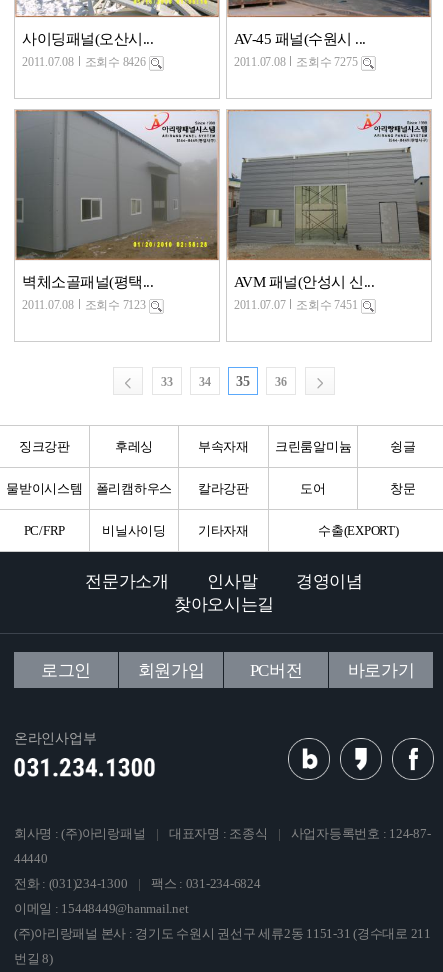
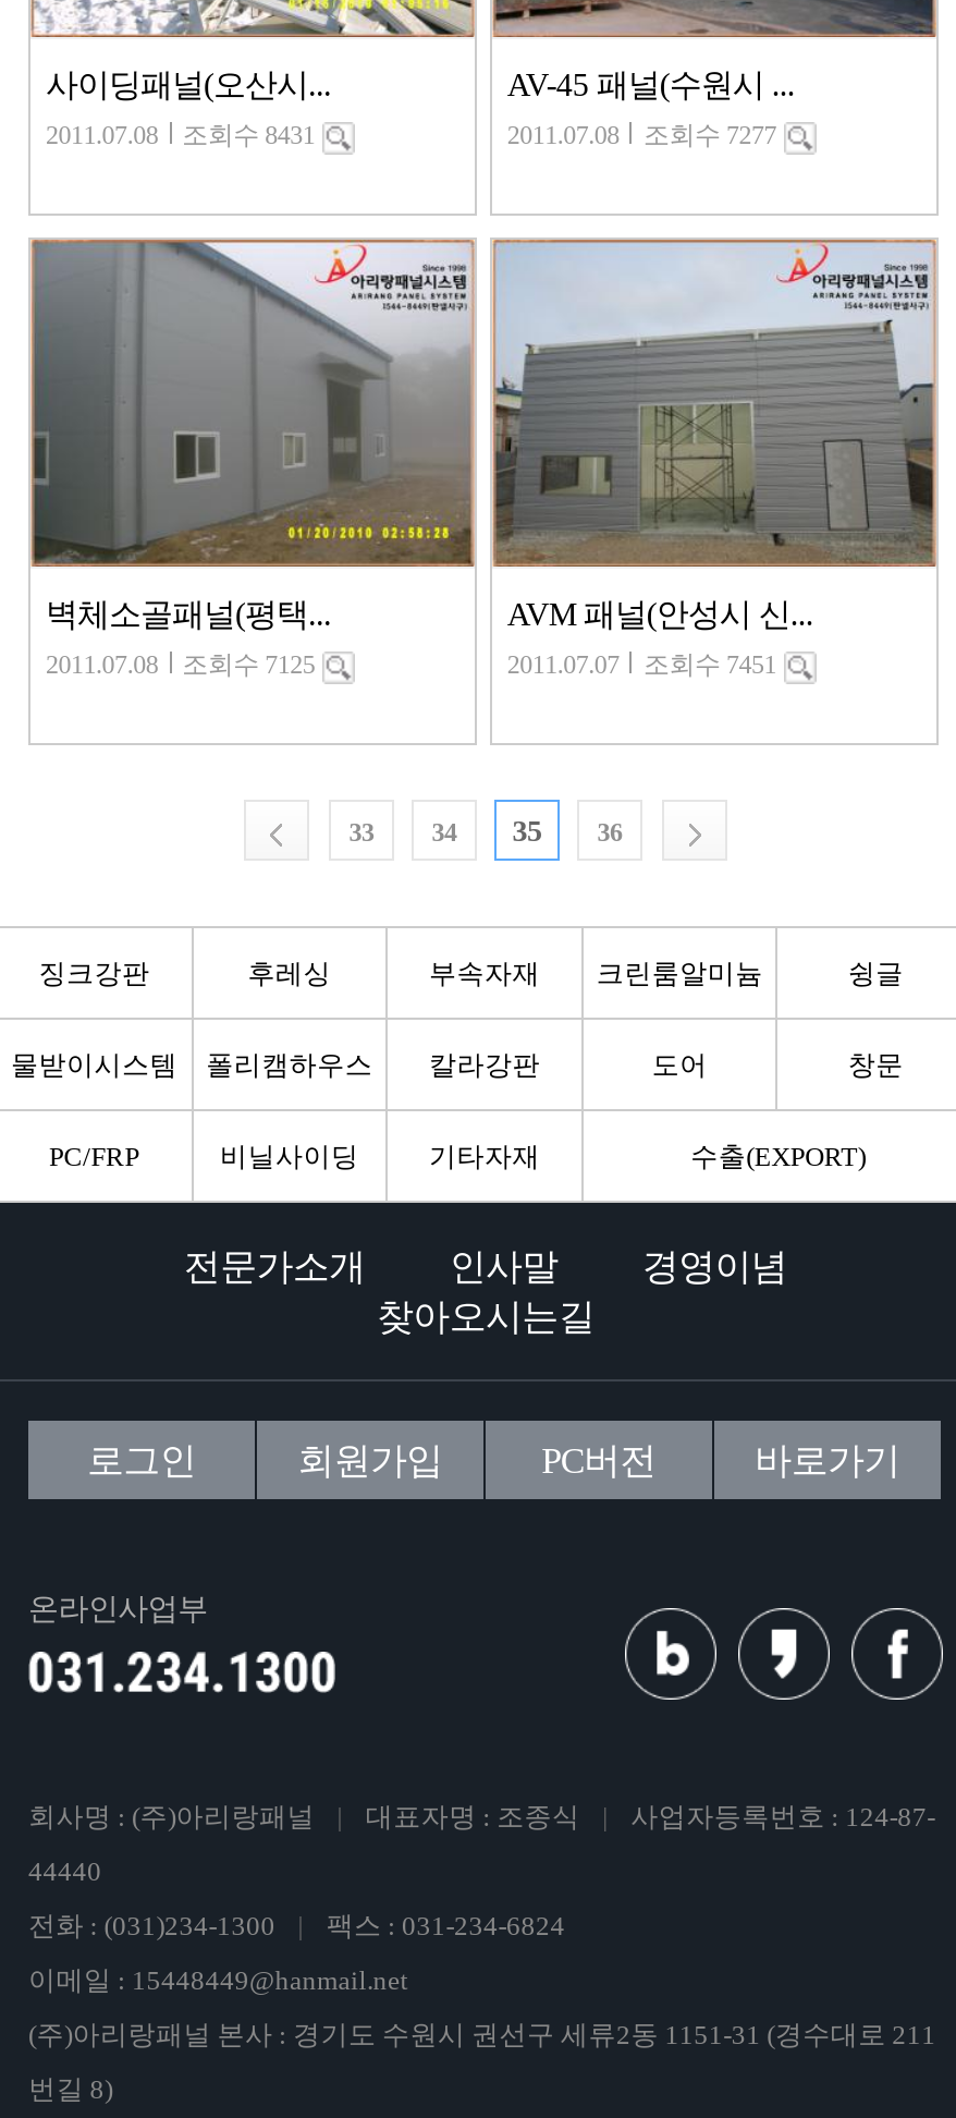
[22,55,146,69] 2011.07.08 조회수 8426 -> [46,121,315,151] 2011.07.08 조회수 8431
[234,55,357,69] 2011.07.08 조회수 7275 -> [507,121,776,151] 2011.07.08 조회수 7277
[22,298,146,312] 2011.07.08 조회수 7123 -> [46,650,315,681] 2011.07.08 조회수 7125

